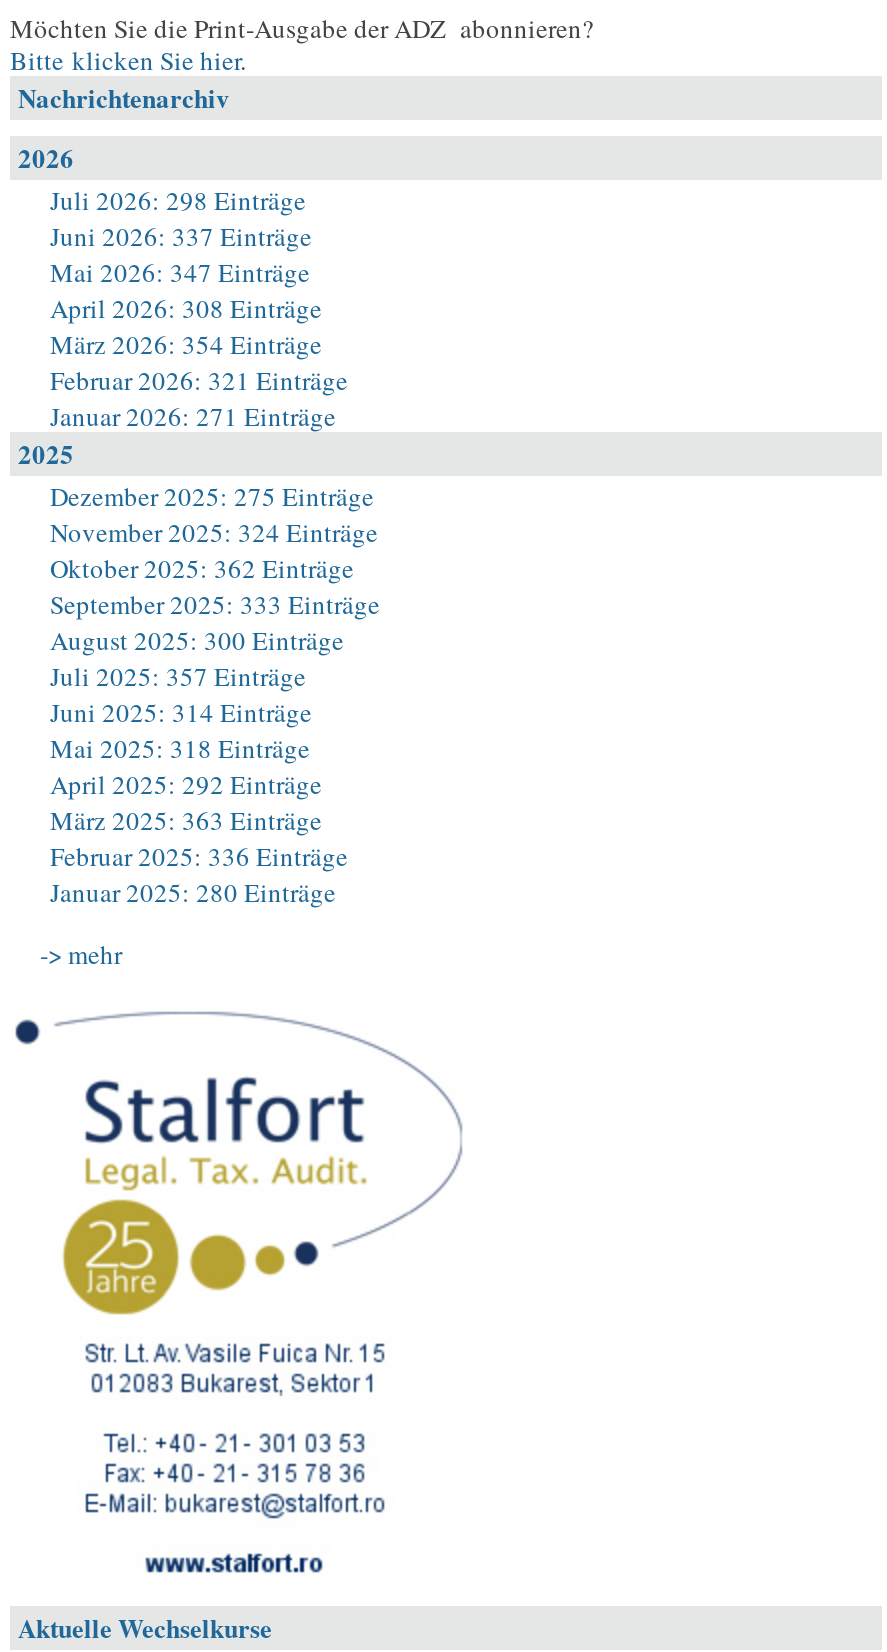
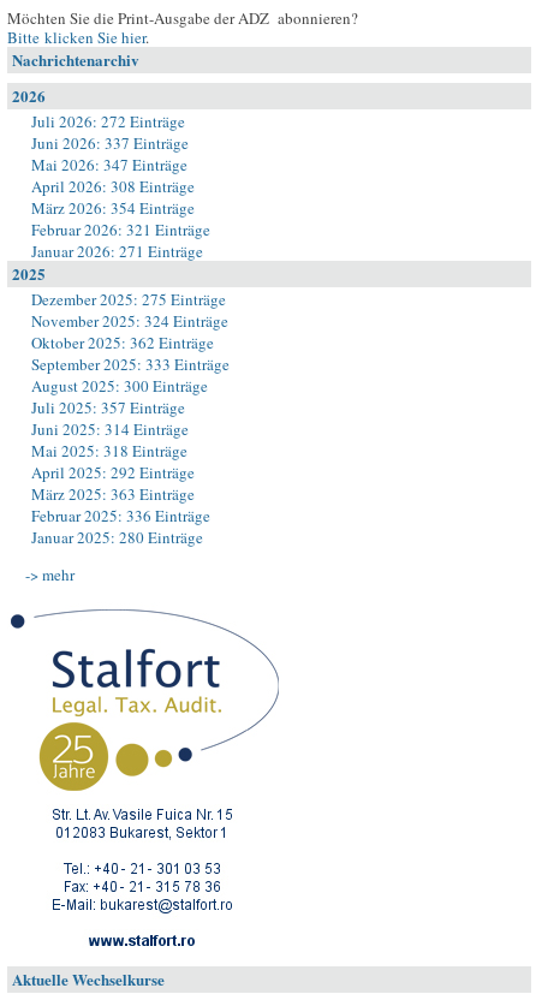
[50,182,306,218] Juli 2026: 298 Einträge -> [31,111,185,132] Juli 2026: 272 Einträge

